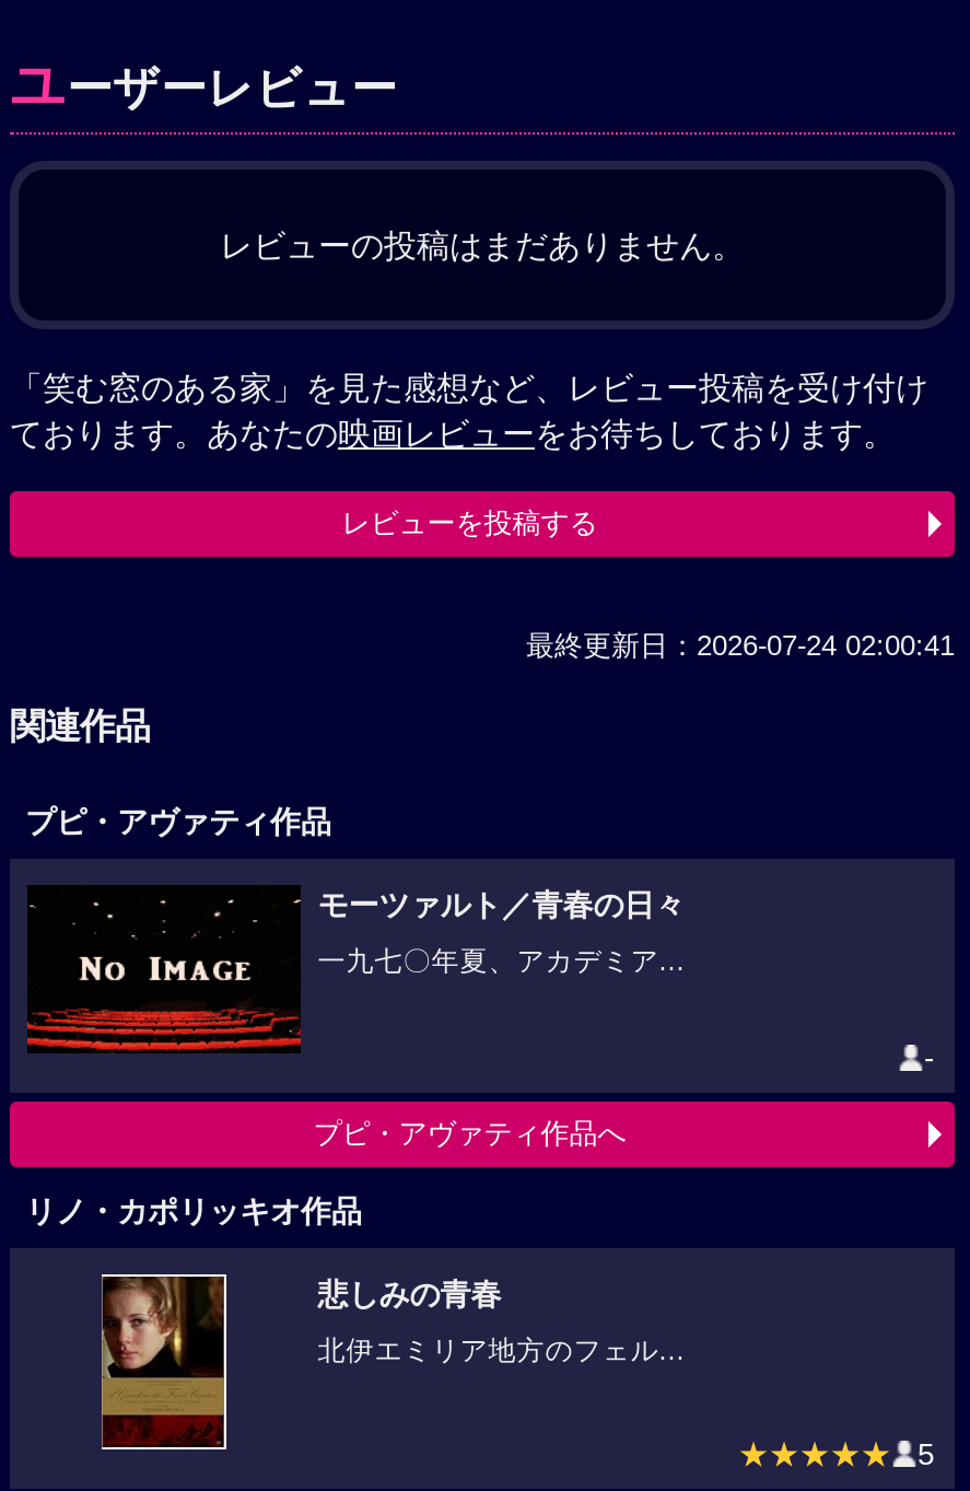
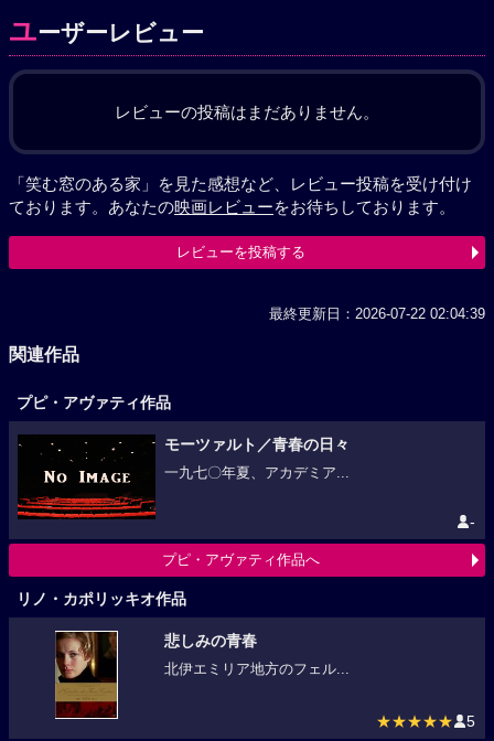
[526,629,955,662] 最終更新日：2026-07-24 02:00:41 -> [269,305,485,322] 最終更新日：2026-07-22 02:04:39

